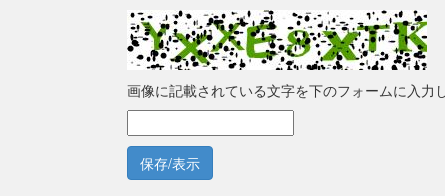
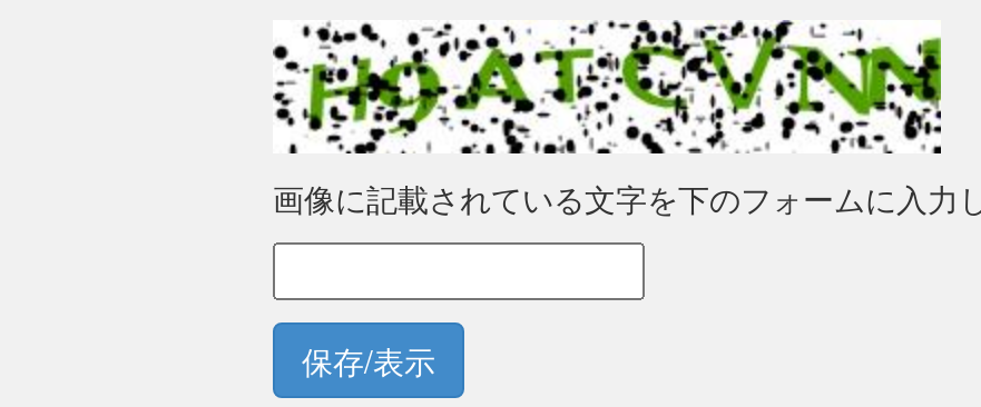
[126,9,428,71] [image] -> [271,18,943,156] [image]

